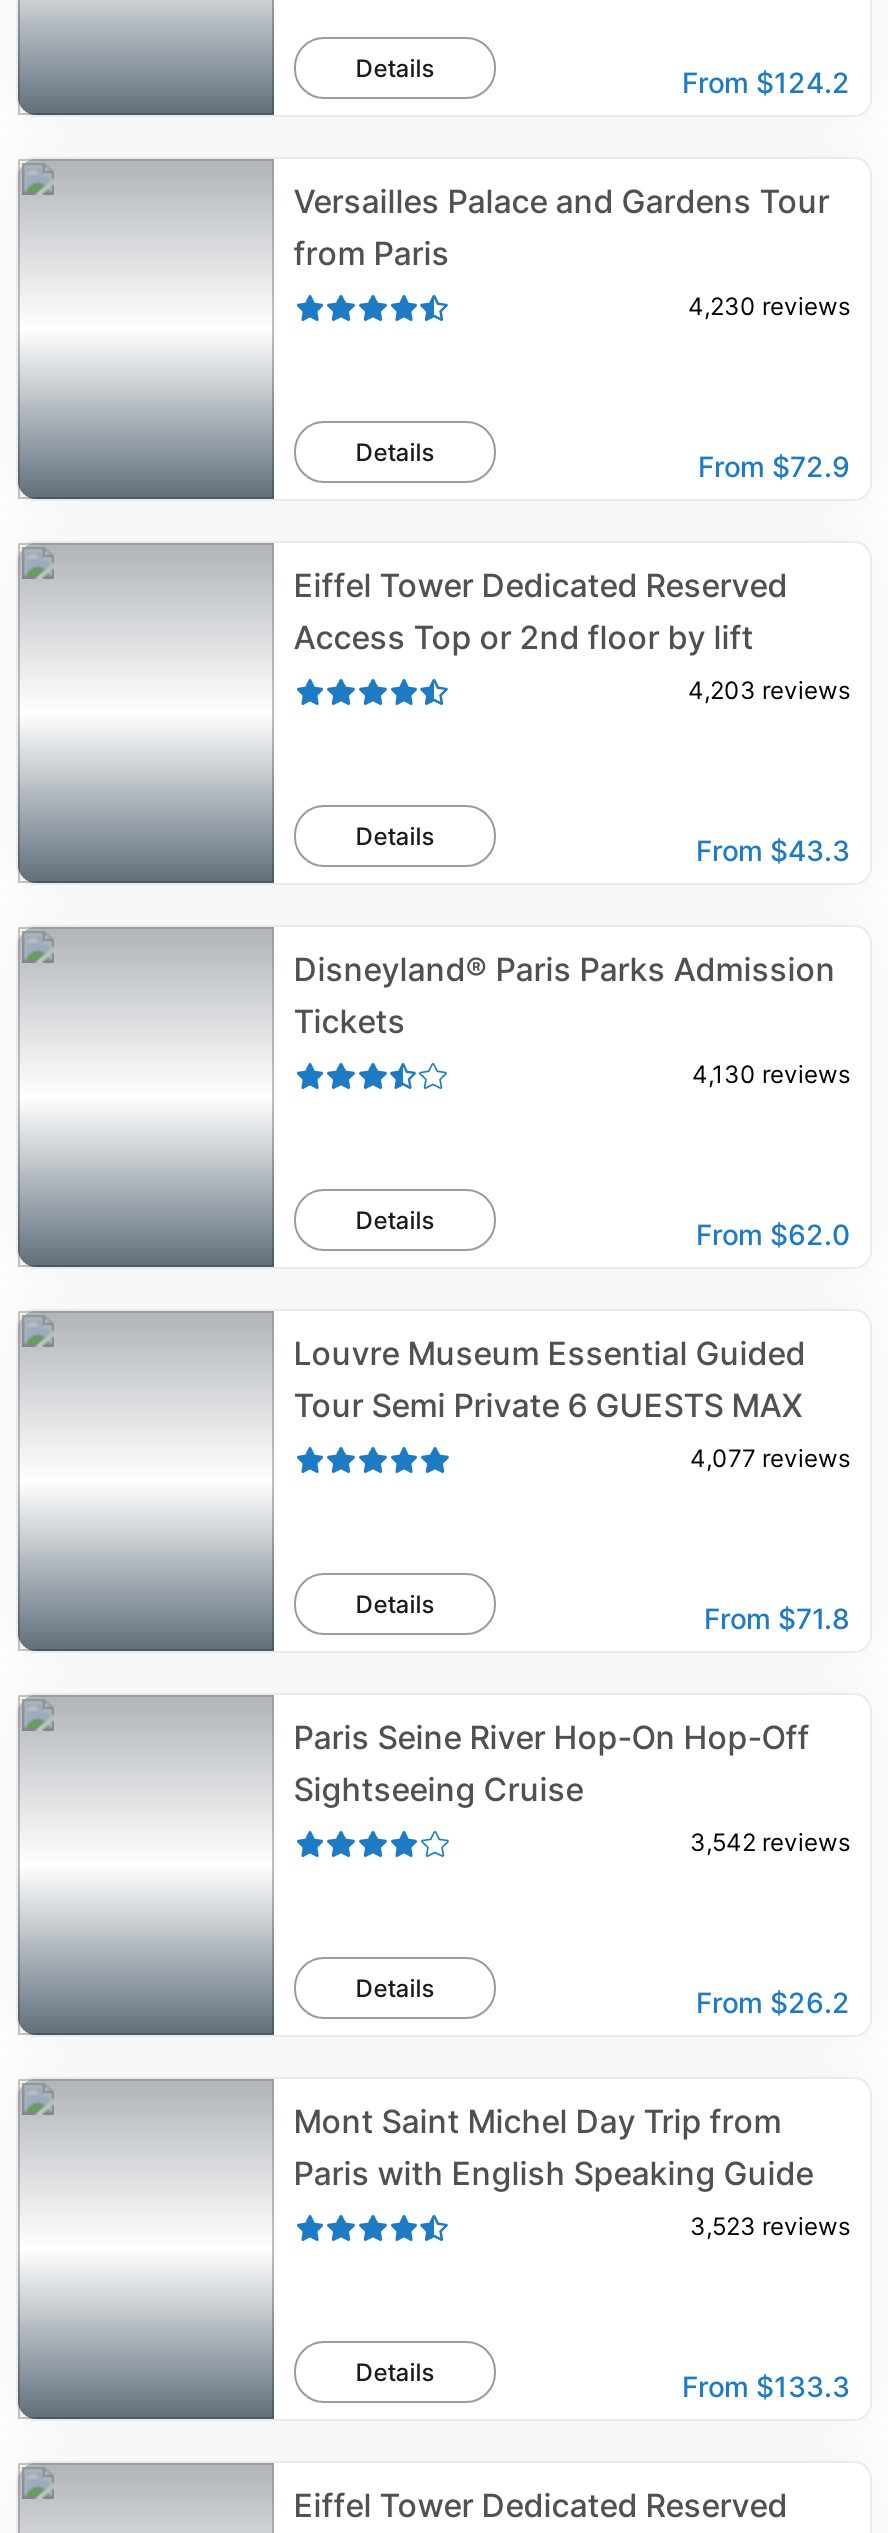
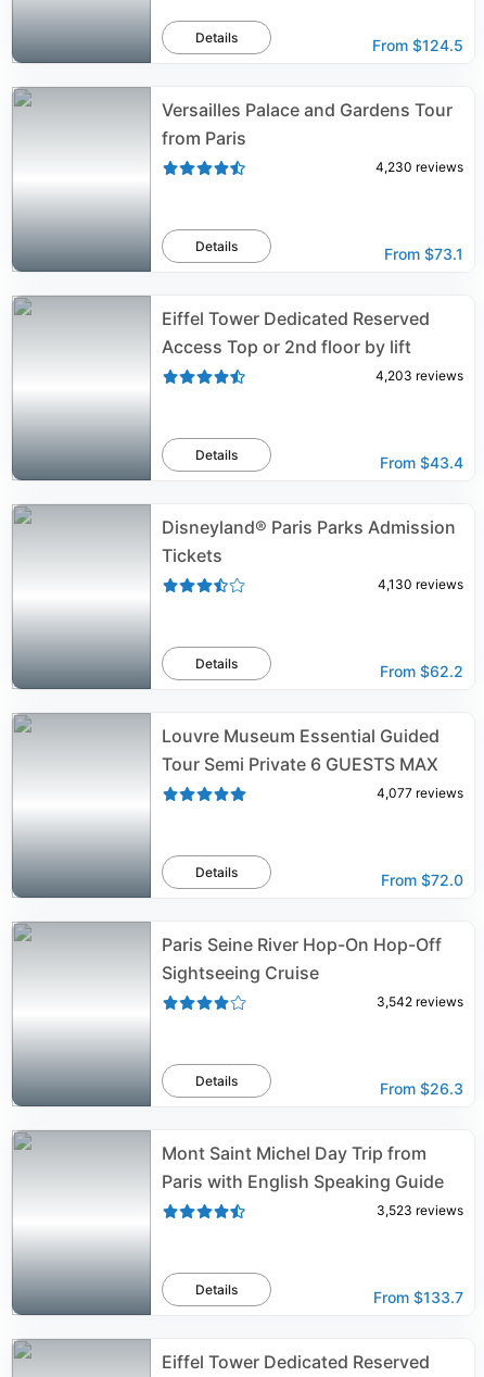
[682,65,850,99] From $124.2 -> [372,36,463,54] From $124.5
[698,449,850,483] From $72.9 -> [384,245,463,263] From $73.1
[696,833,850,867] From $43.3 -> [380,453,463,472] From $43.4
[696,1217,850,1251] From $62.0 -> [380,662,463,680] From $62.2
[704,1601,850,1635] From $71.8 -> [381,871,463,889] From $72.0
[696,1985,850,2019] From $26.2 -> [380,1079,463,1098] From $26.3
[682,2369,850,2403] From $133.3 -> [373,1288,463,1306] From $133.7

